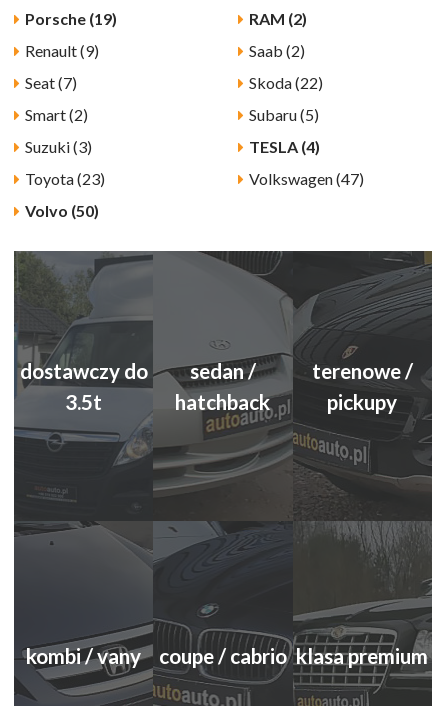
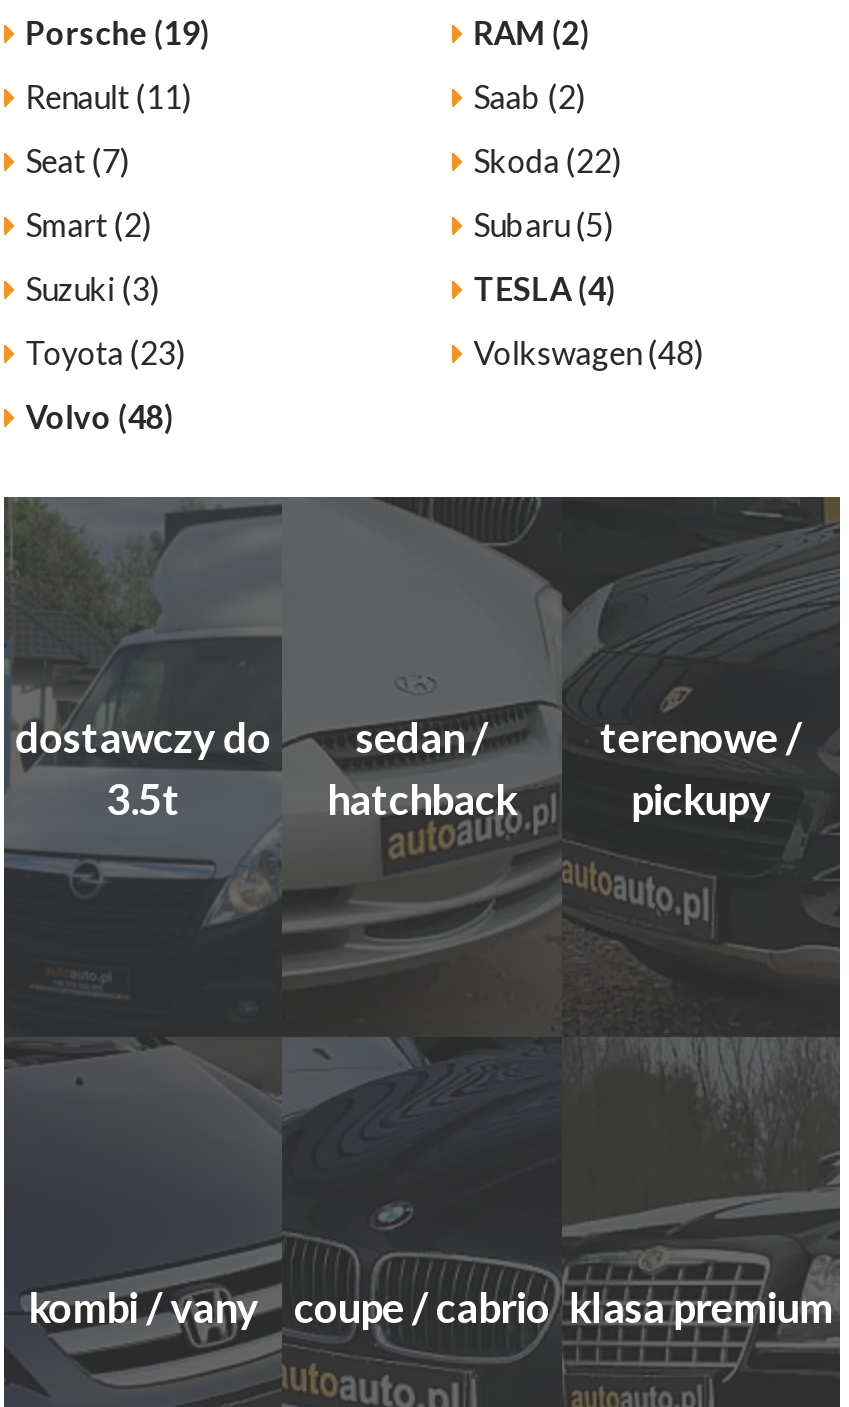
[25,41,99,60] Renault (9) -> [26,76,192,114] Renault (11)
[249,169,364,188] Volkswagen (47) -> [474,332,704,370] Volkswagen (48)
[25,201,99,220] Volvo (50) -> [26,396,174,434] Volvo (48)

